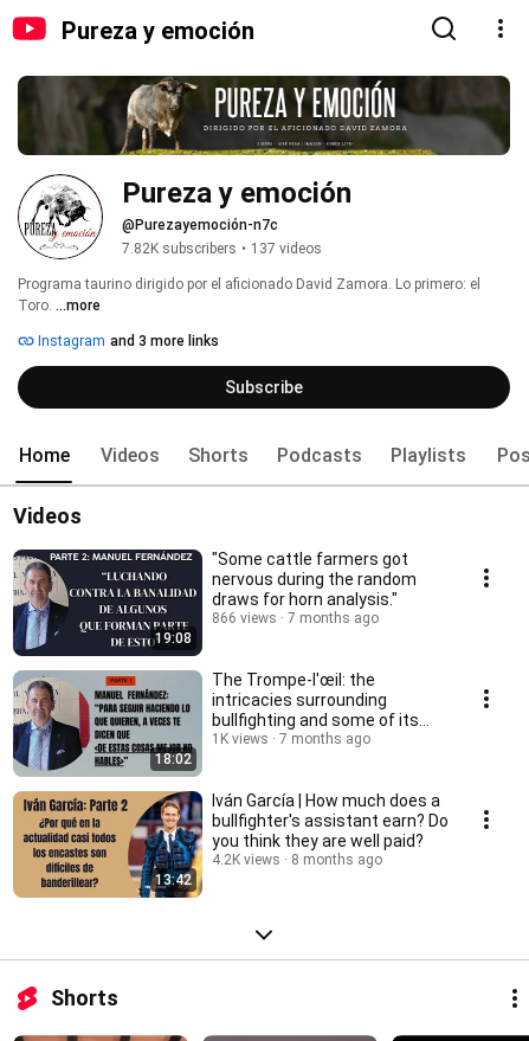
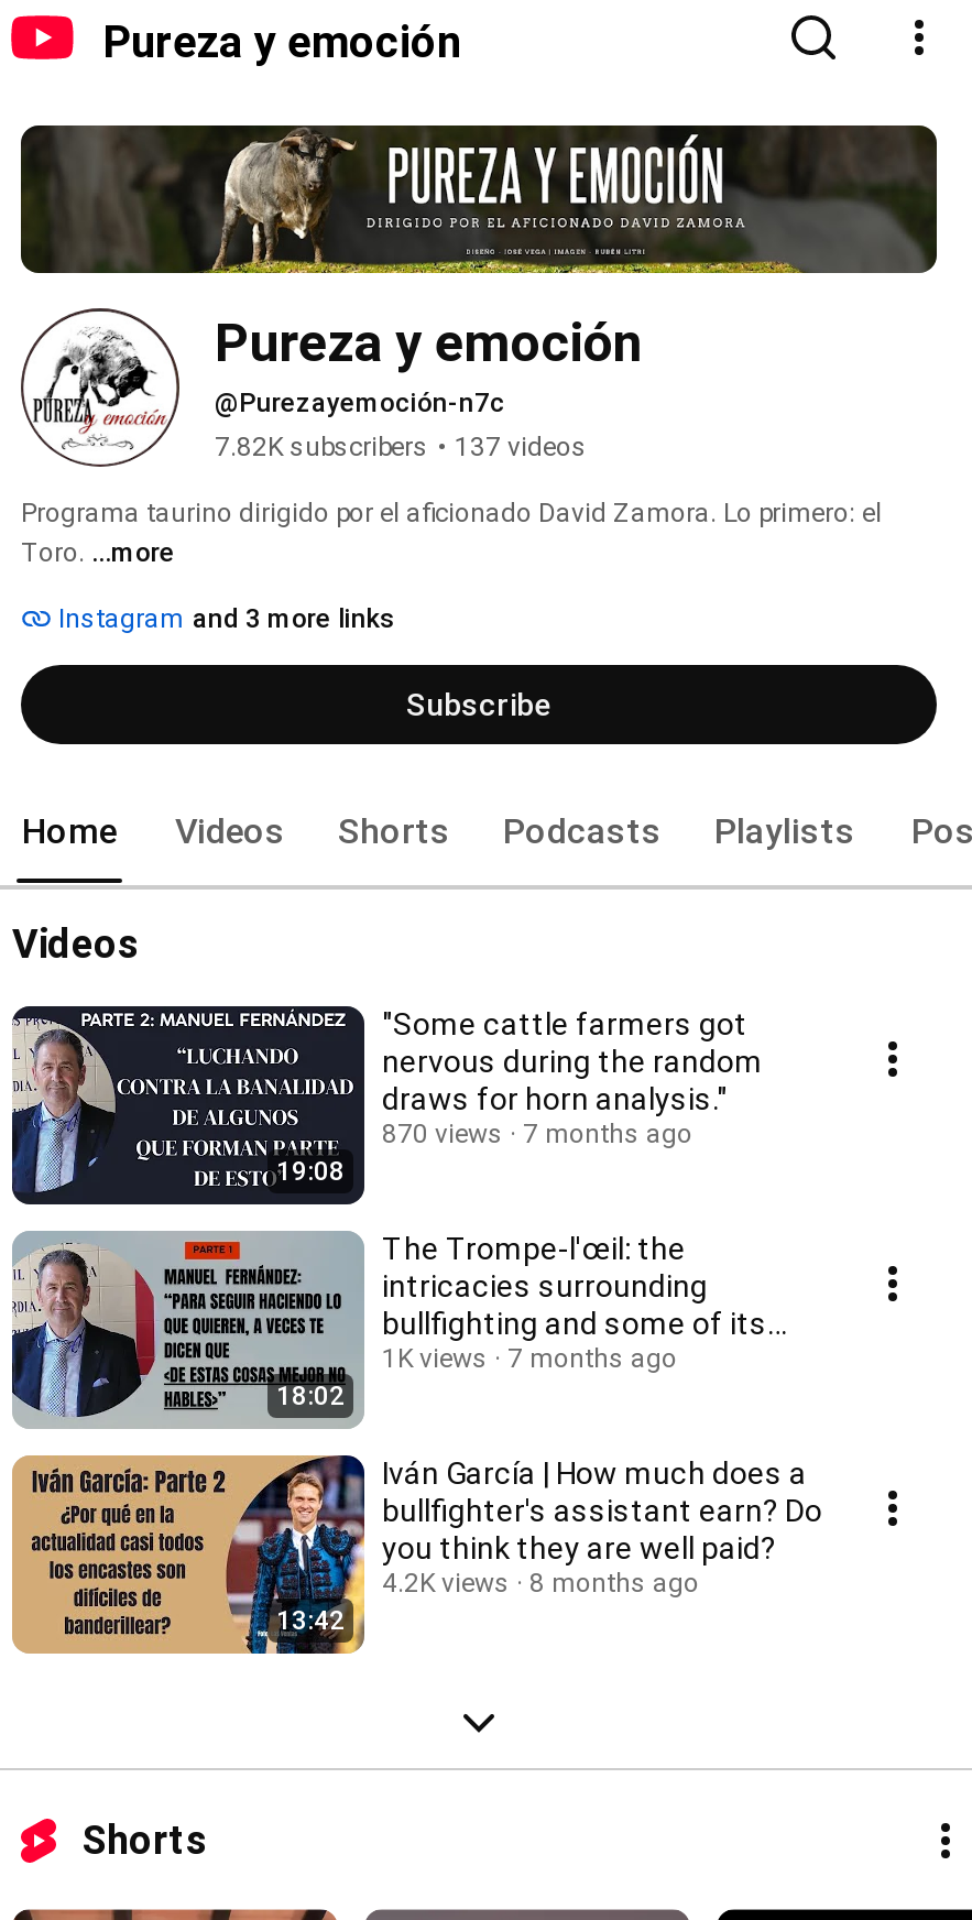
[212,610,379,626] 866 views 7 months ago -> [382,1119,692,1149] 870 views 7 months ago

